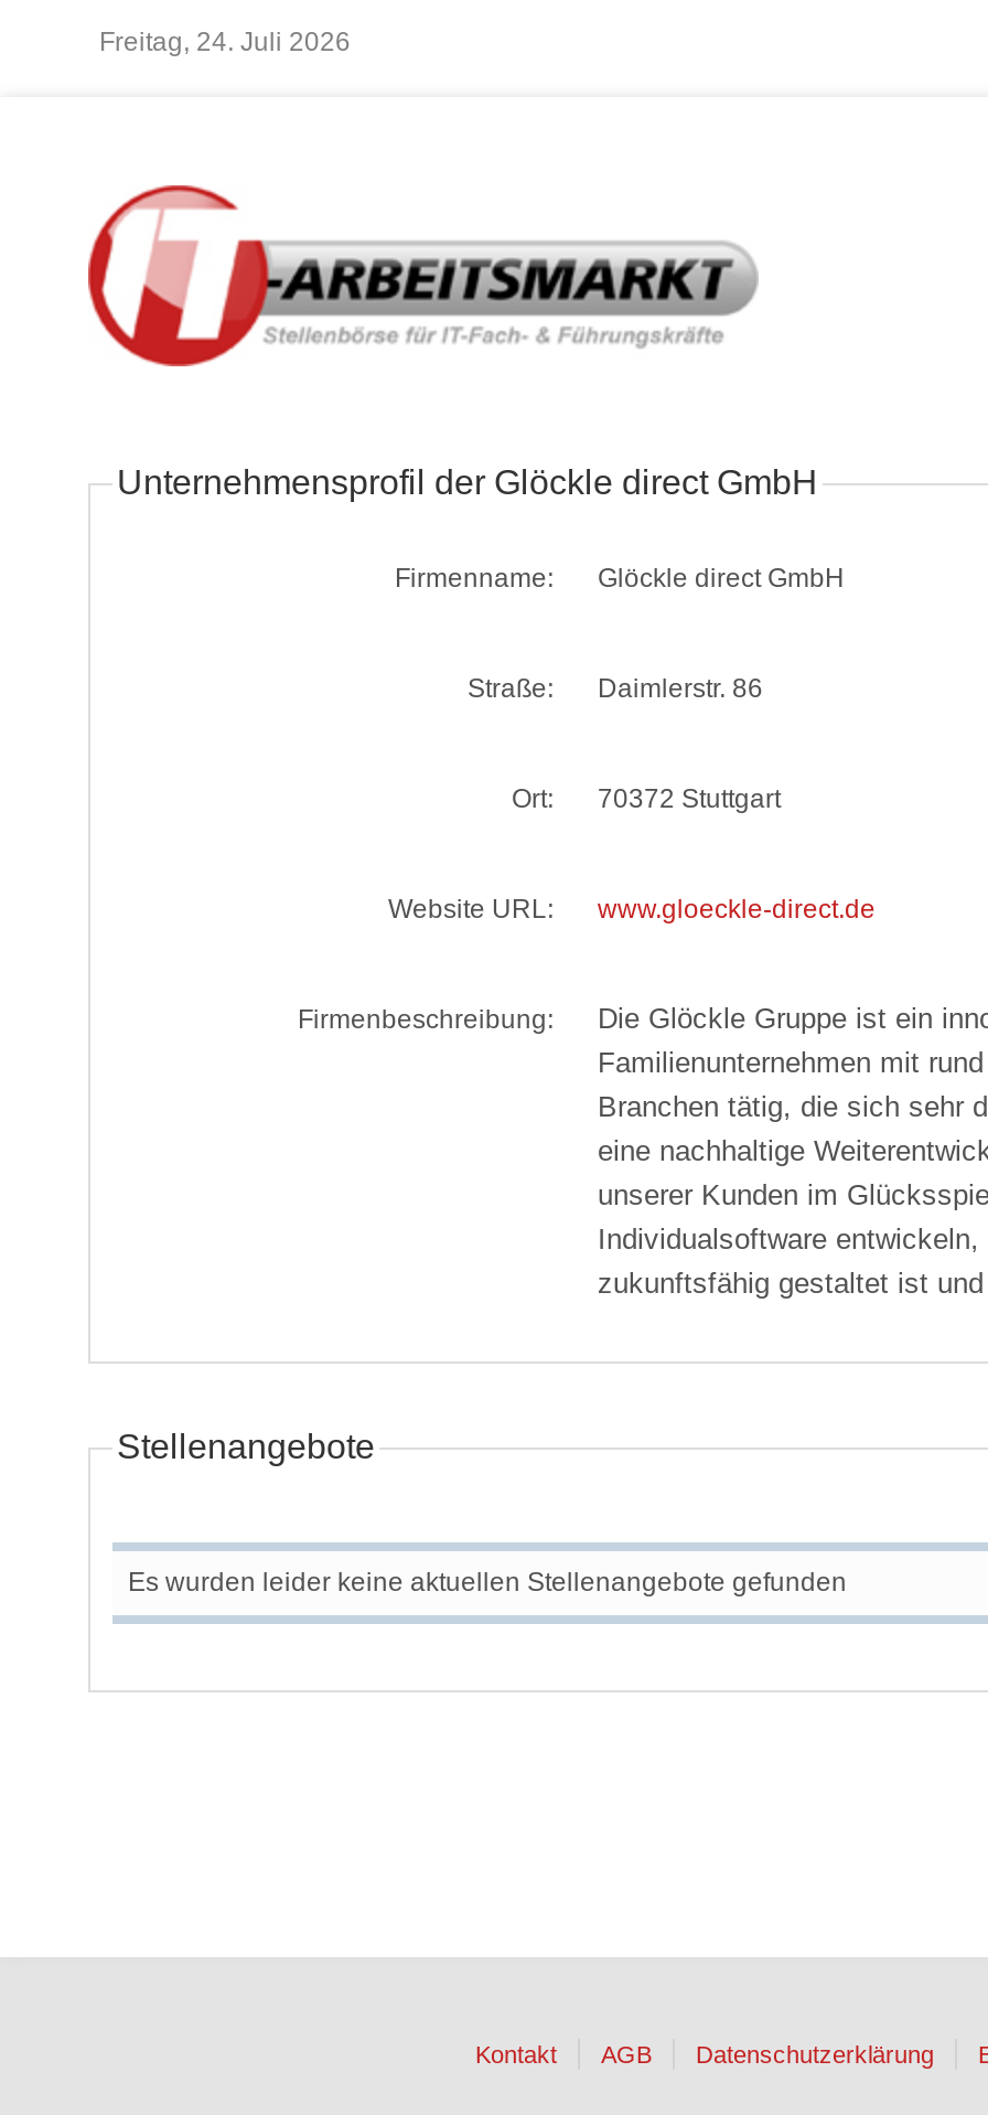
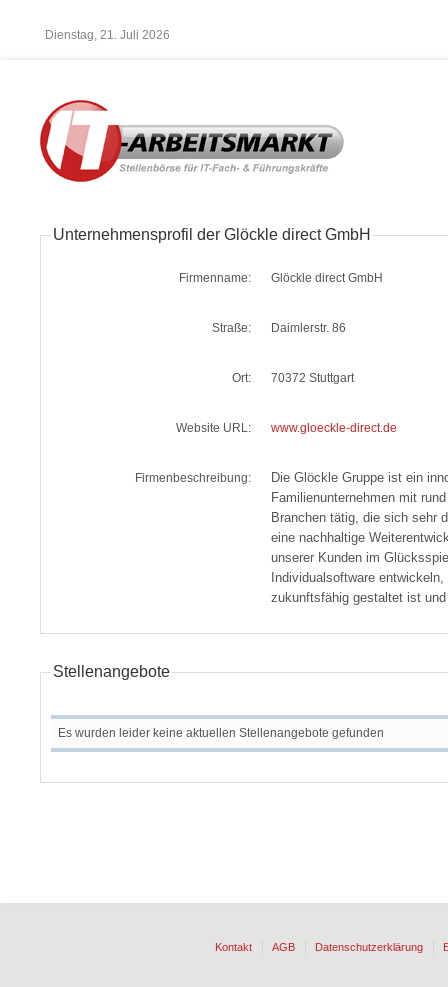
[99,26,351,57] Freitag, 24. Juli 2026 -> [45,28,170,42] Dienstag, 21. Juli 2026

